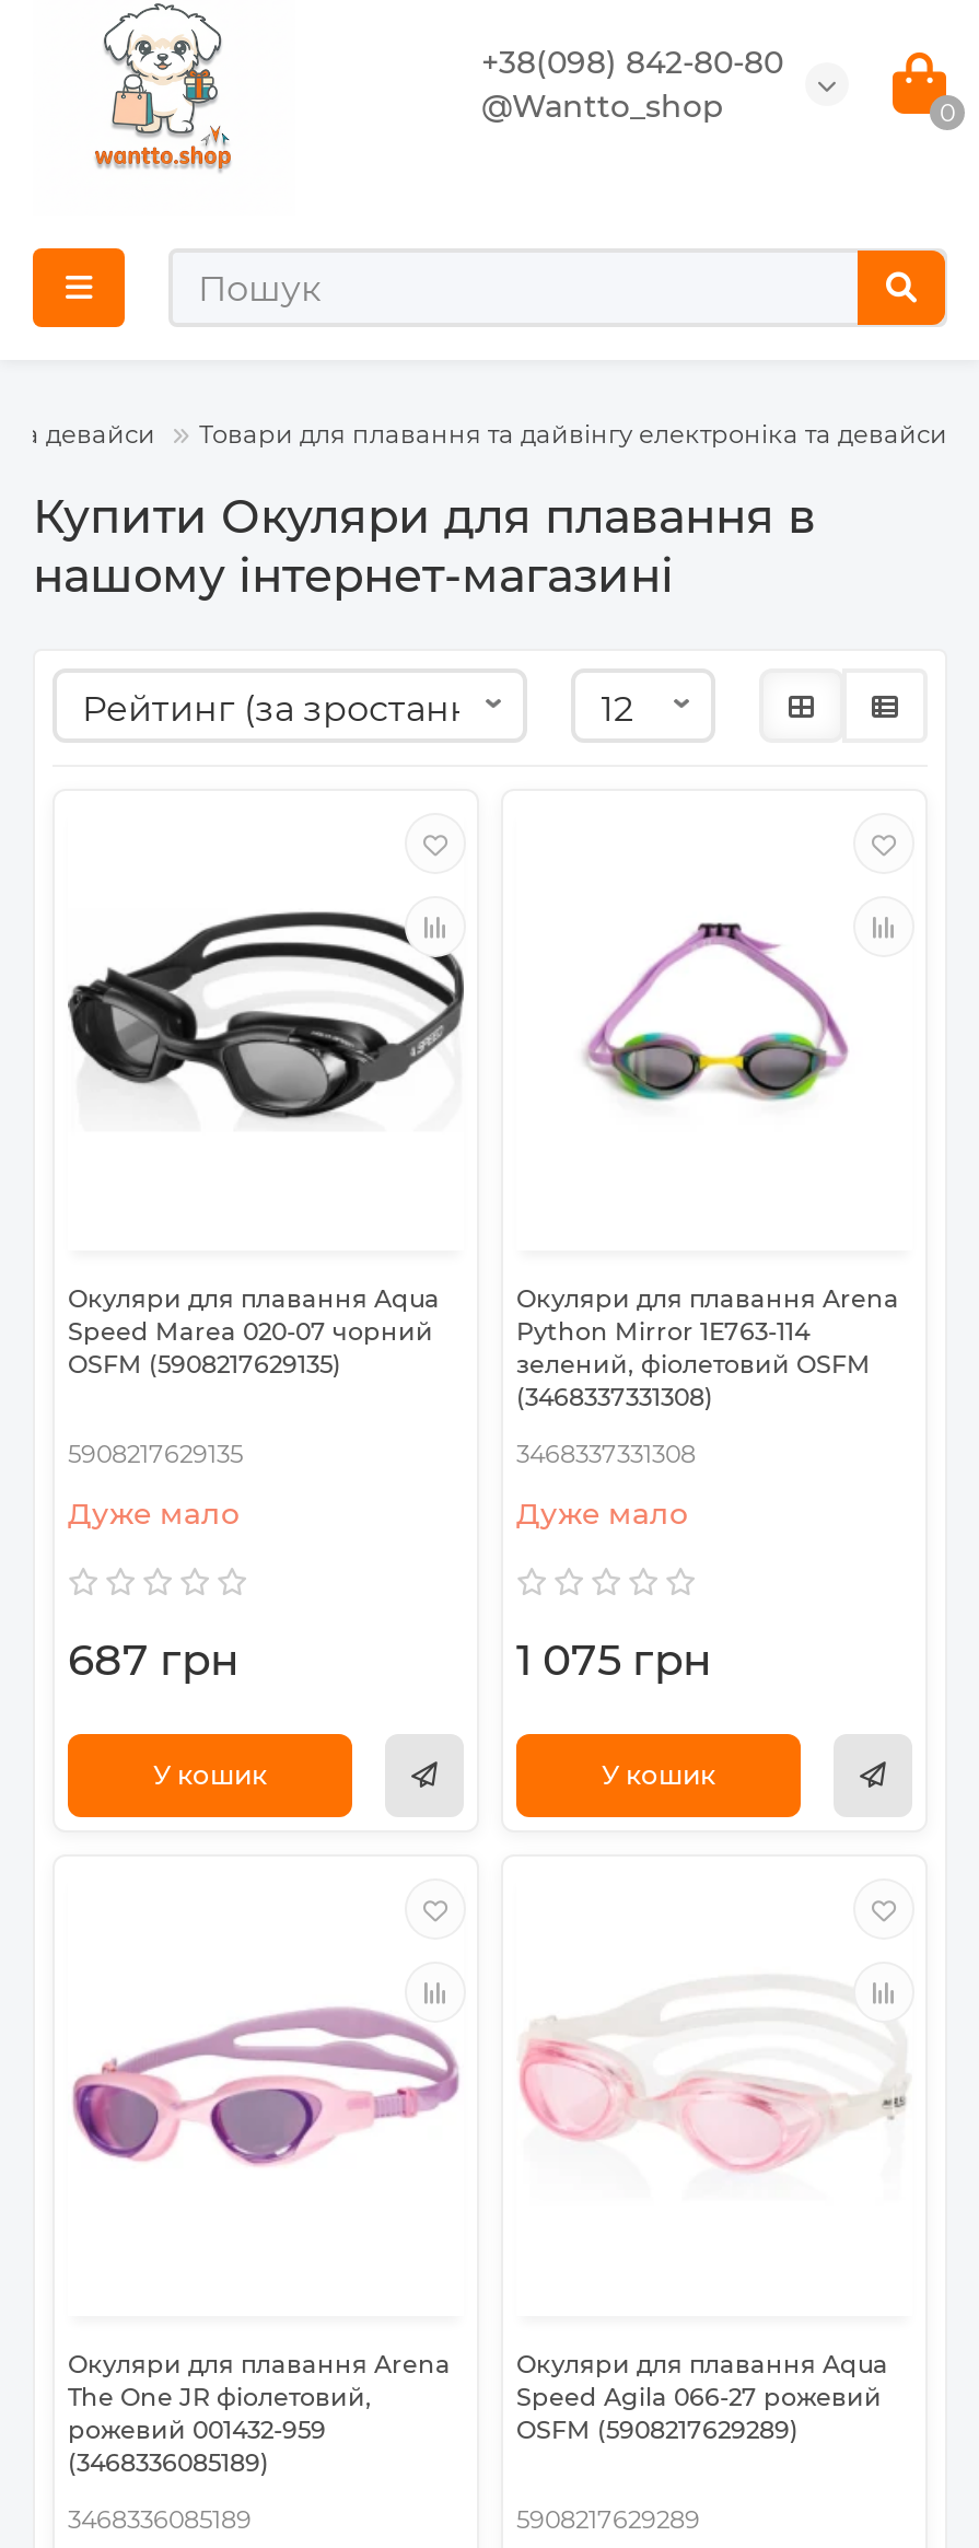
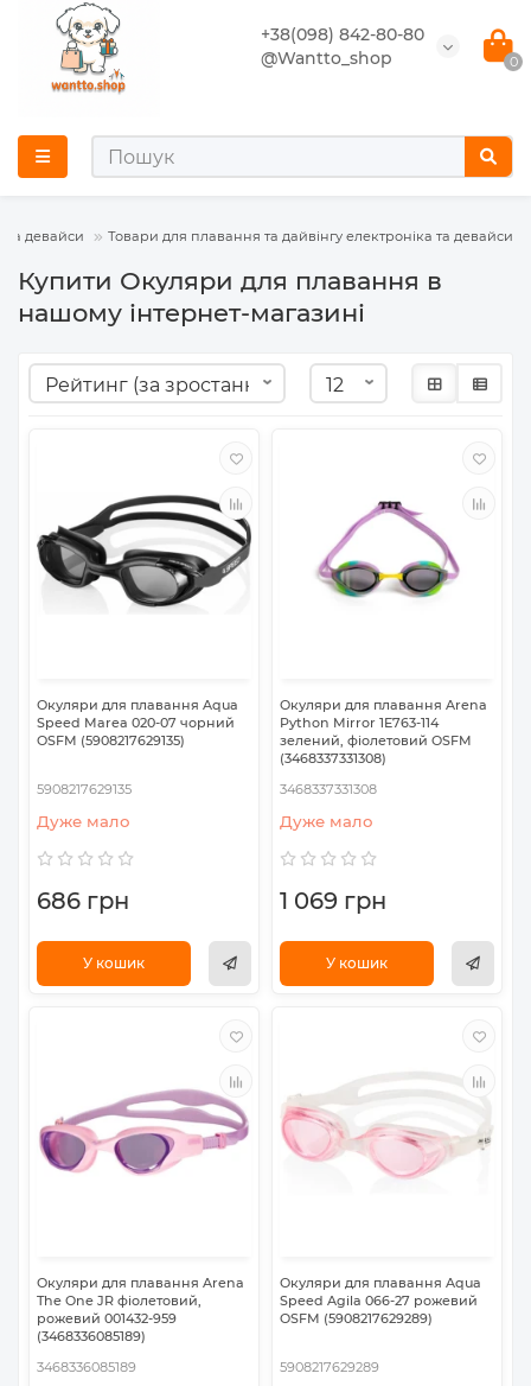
[68,1634,238,1686] 687 грн -> [37,887,129,915] 686 грн
[516,1634,711,1686] 1 075 грн -> [280,887,386,915] 1 069 грн

